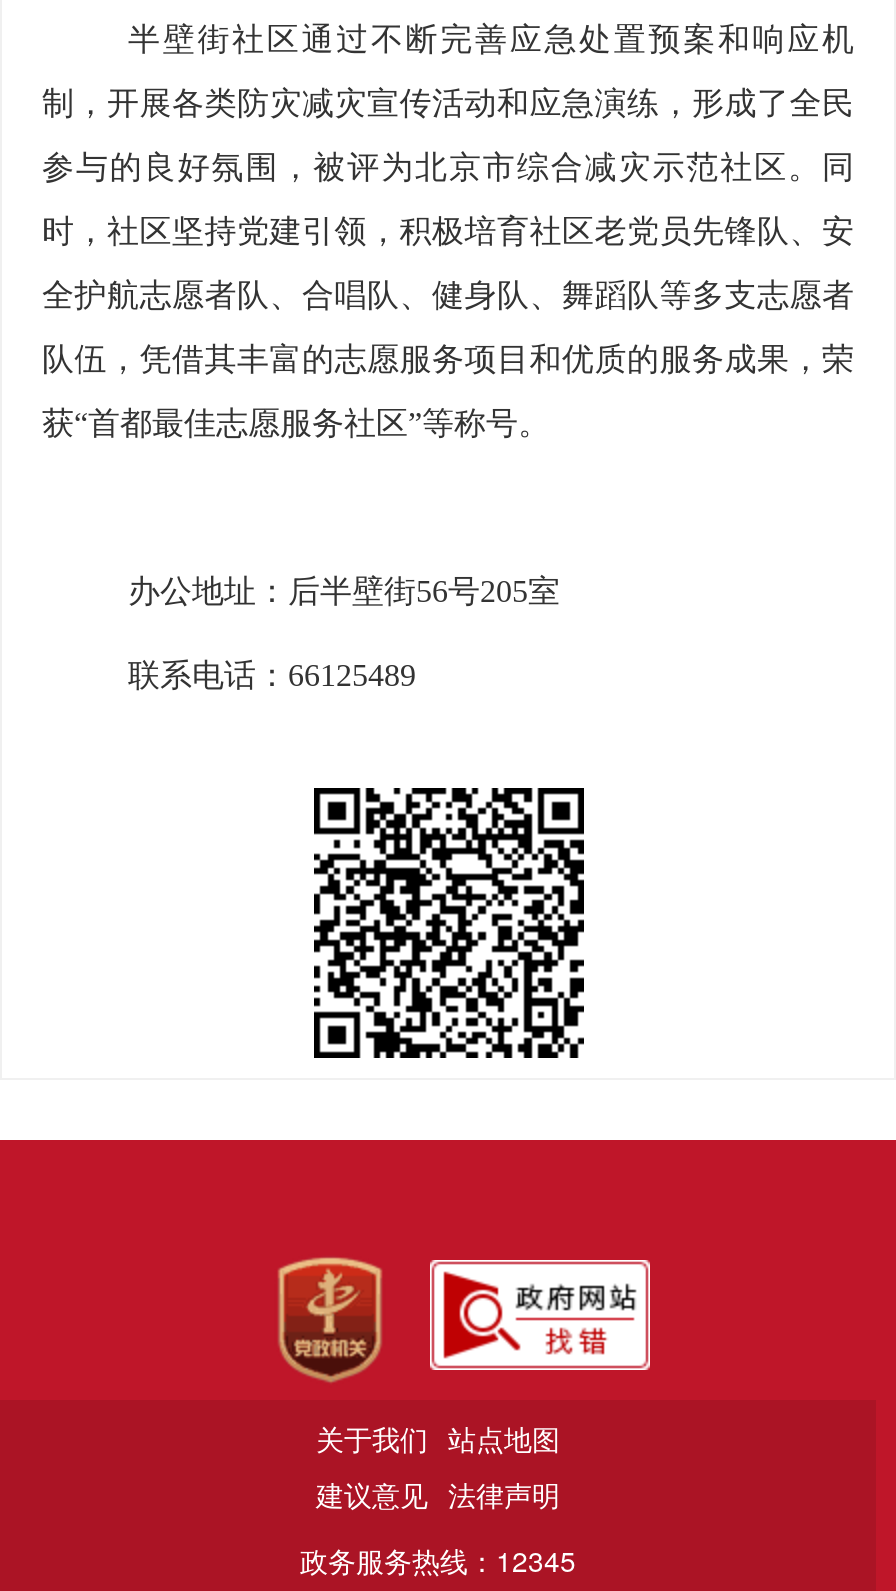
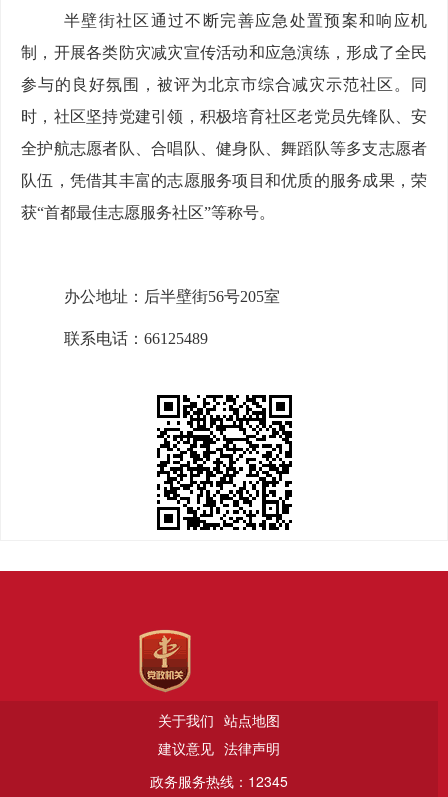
[428,1258,652,1372] [image] -> none

